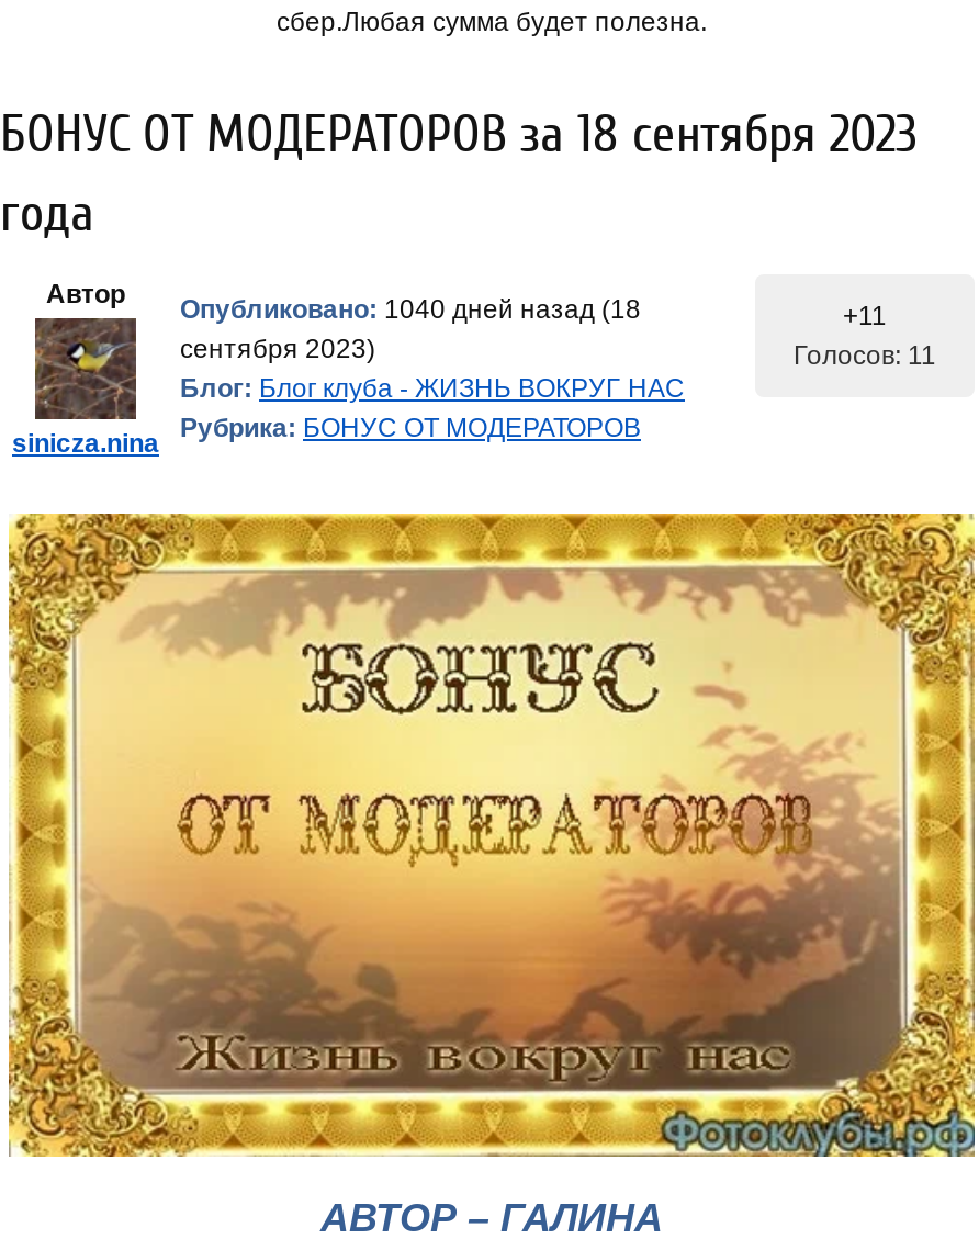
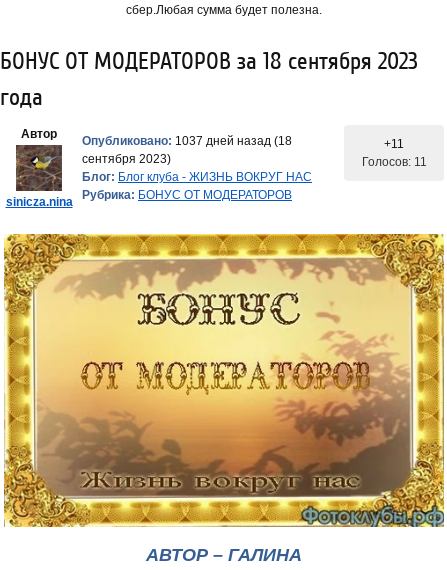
[180,294,641,325] Опубликовано: 1040 дней назад (18 -> [82,134,292,148] Опубликовано: 1037 дней назад (18

